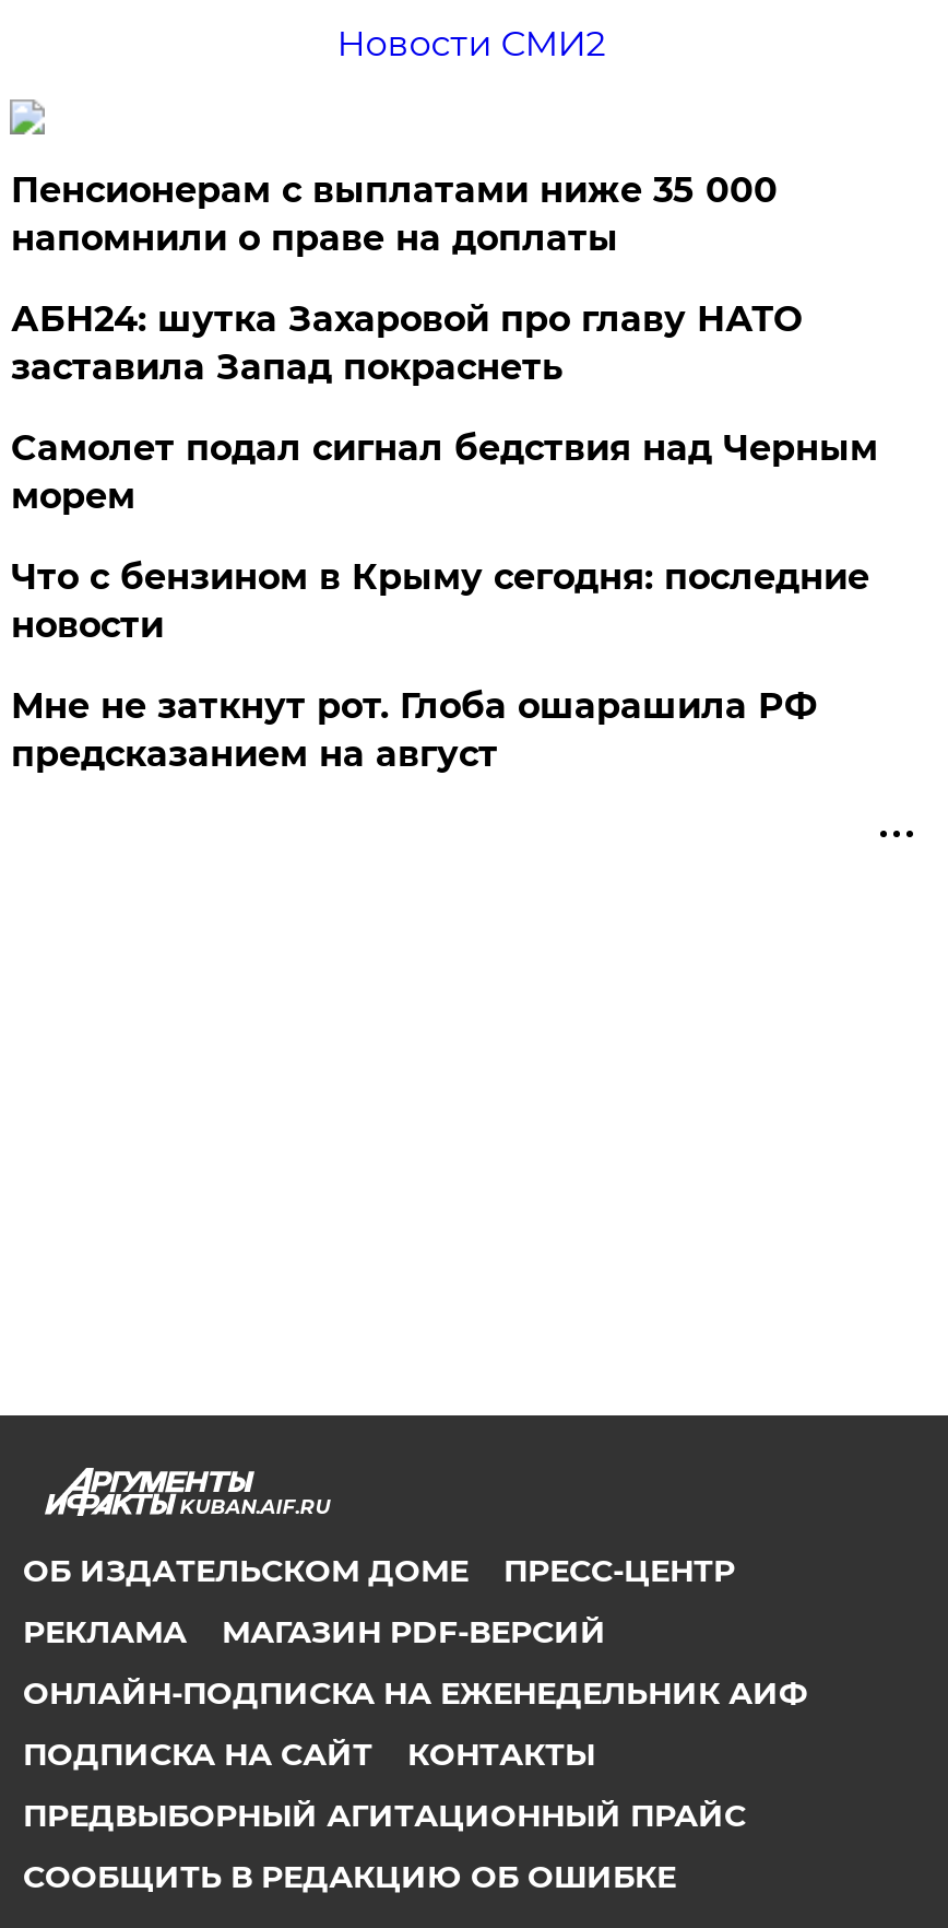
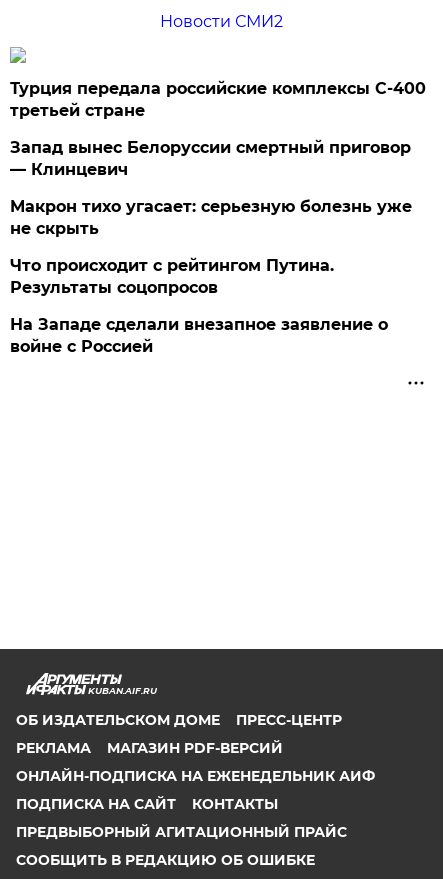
[11,171,777,260] Пенсионерам с выплатами ниже 35 000 | напомнили о праве на доплаты -> [10,79,426,120] Турция передала российские комплексы С-400 | третьей стране
[11,299,801,389] АБН24: шутка Захаровой про главу НАТО | заставила Запад покраснеть -> [10,138,411,179] Запад вынес Белоруссии смертный приговор | — Клинцевич
[11,428,878,518] Самолет подал сигнал бедствия над Черным | морем -> [10,197,412,238] Макрон тихо угасает: серьезную болезнь уже | не скрыть
[11,557,869,647] Что с бензином в Крыму сегодня: последние | новости -> [10,256,334,297] Что происходит с рейтингом Путина. | Результаты соцопросов
[11,686,817,776] Мне не заткнут рот. Глоба ошарашила РФ | предсказанием на август -> [10,315,388,356] На Западе сделали внезапное заявление о | войне с Россией

